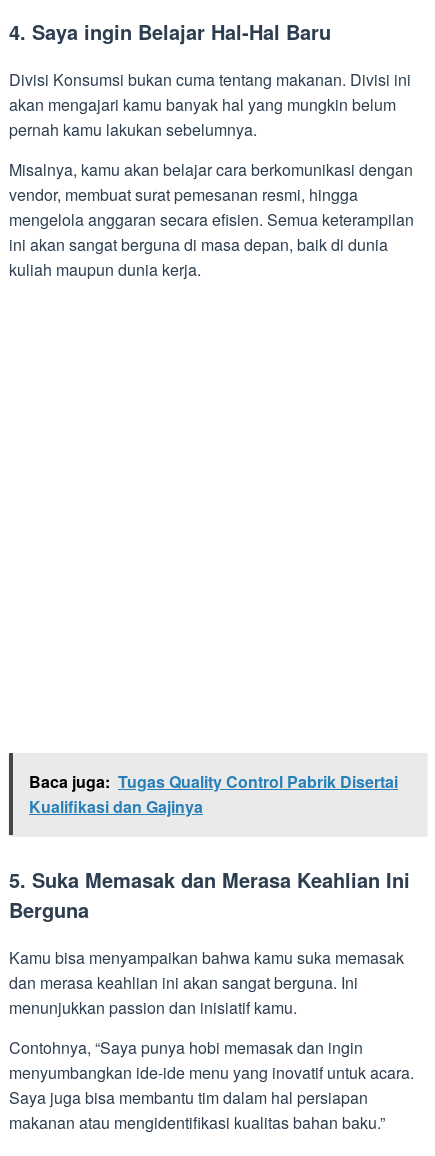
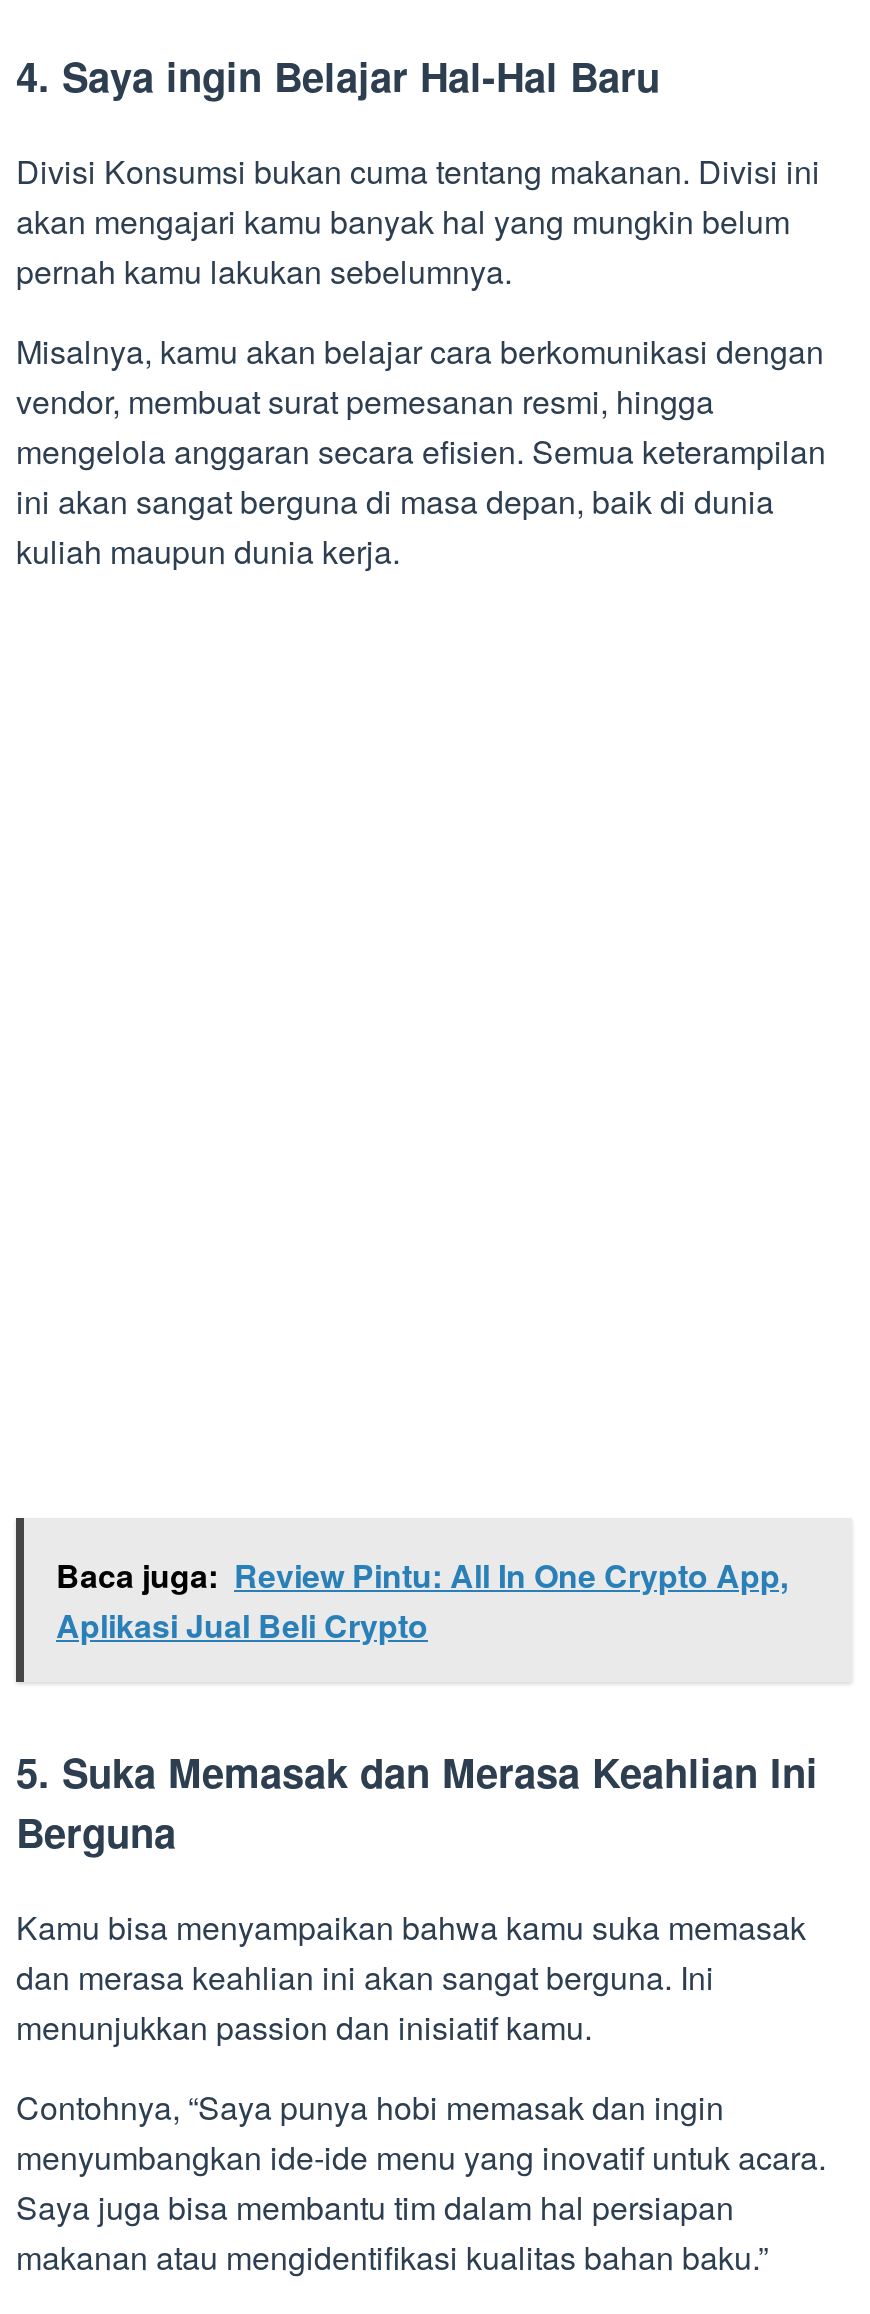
[29,770,398,818] Baca juga: Tugas Quality Control Pabrik Disertai | Kualifikasi dan Gajinya -> [56,1552,788,1648] Baca juga: Review Pintu: All In One Crypto App, | Aplikasi Jual Beli Crypto

